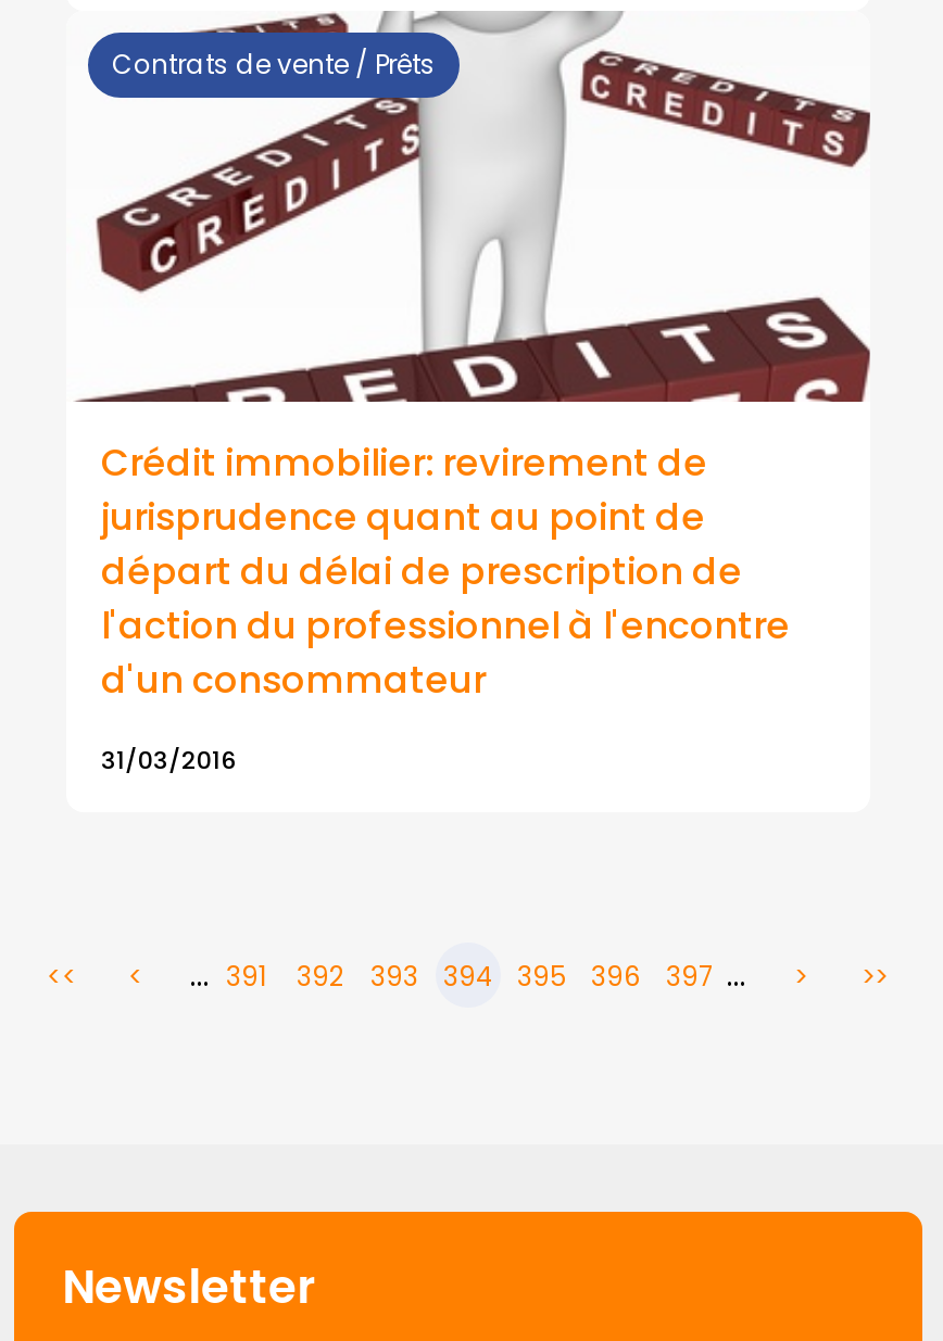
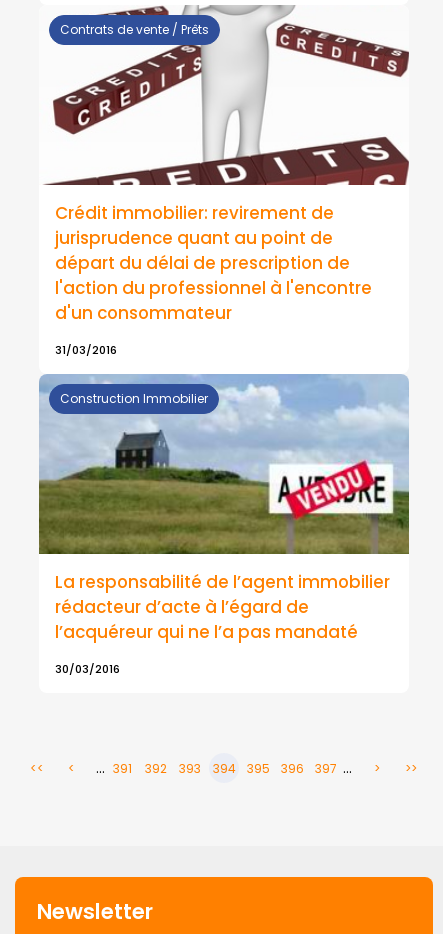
none -> [38,374,410,555] [image] | Construction Immobilier
none -> [55,570,390,677] La responsabilité de l’agent immobilier | rédacteur d’acte à l’égard de | l’acquéreur qui ne l’a pas mandaté | 30/03/2016

